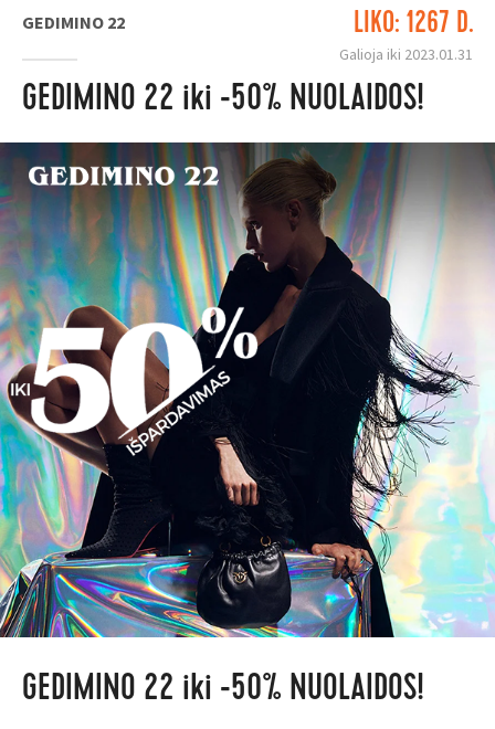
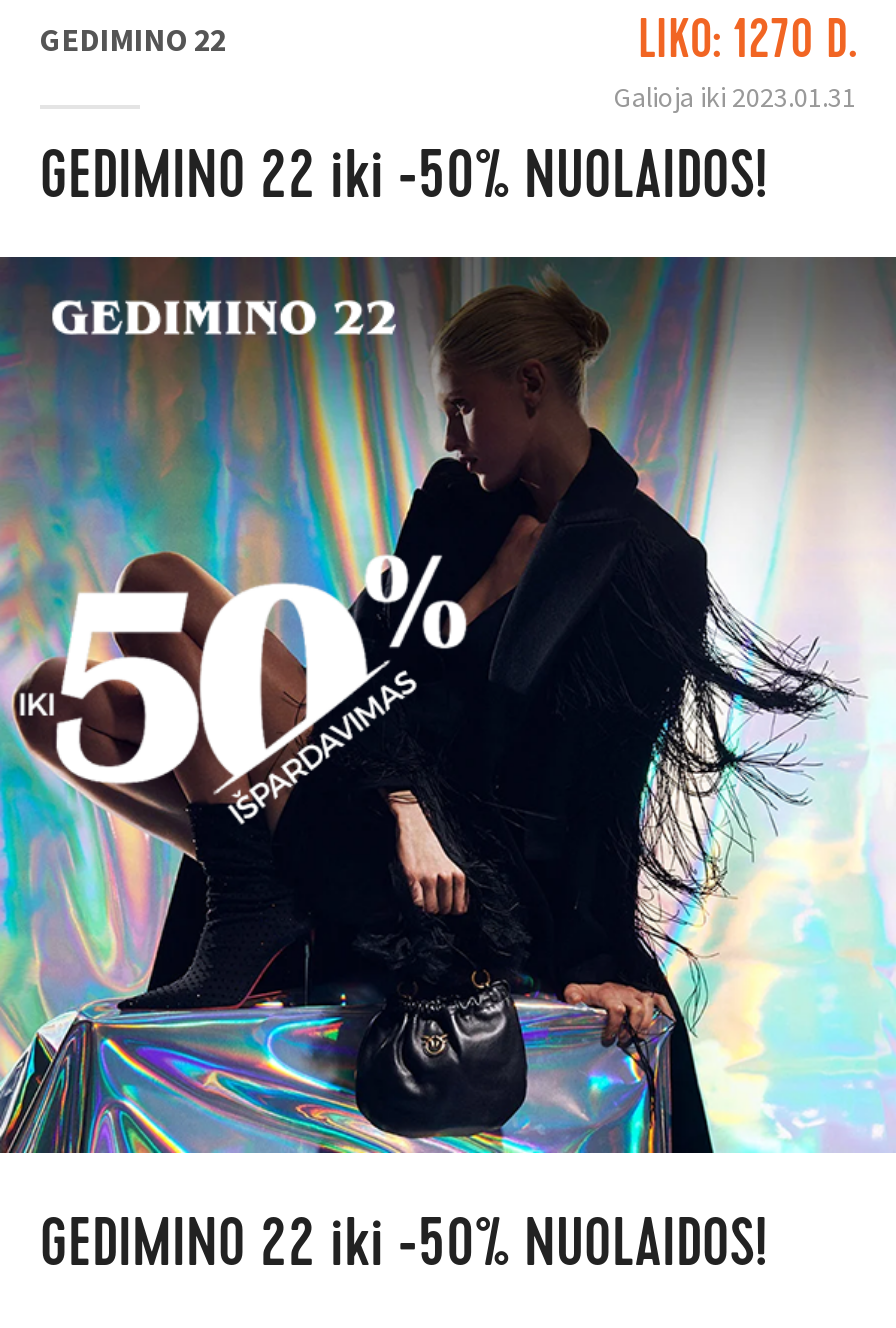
[354,10,473,41] LIKO: 1267 D. -> [638,17,856,73] LIKO: 1270 D.

